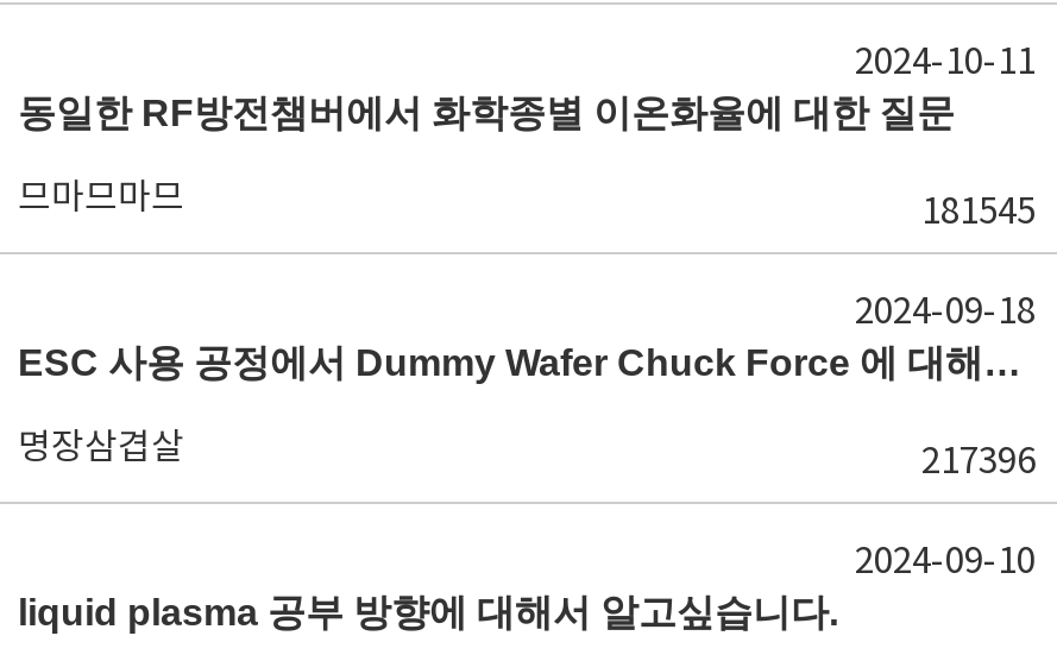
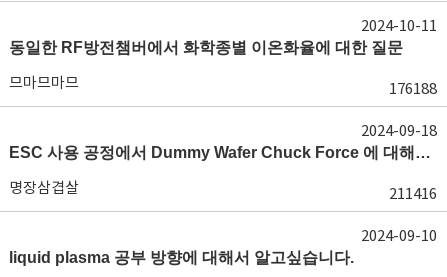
[921,187,1036,233] 181545 -> [389,79,437,98] 176188
[921,437,1036,482] 217396 -> [389,184,437,203] 211416

